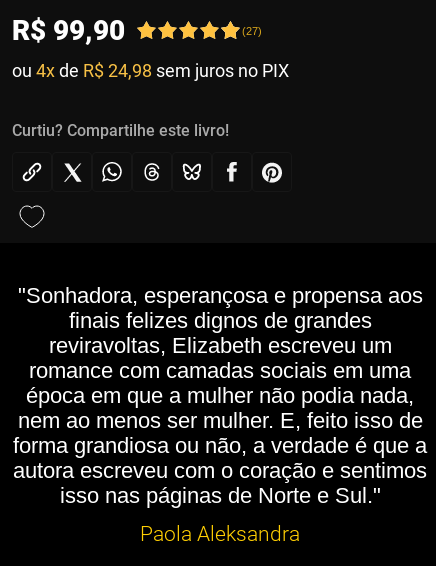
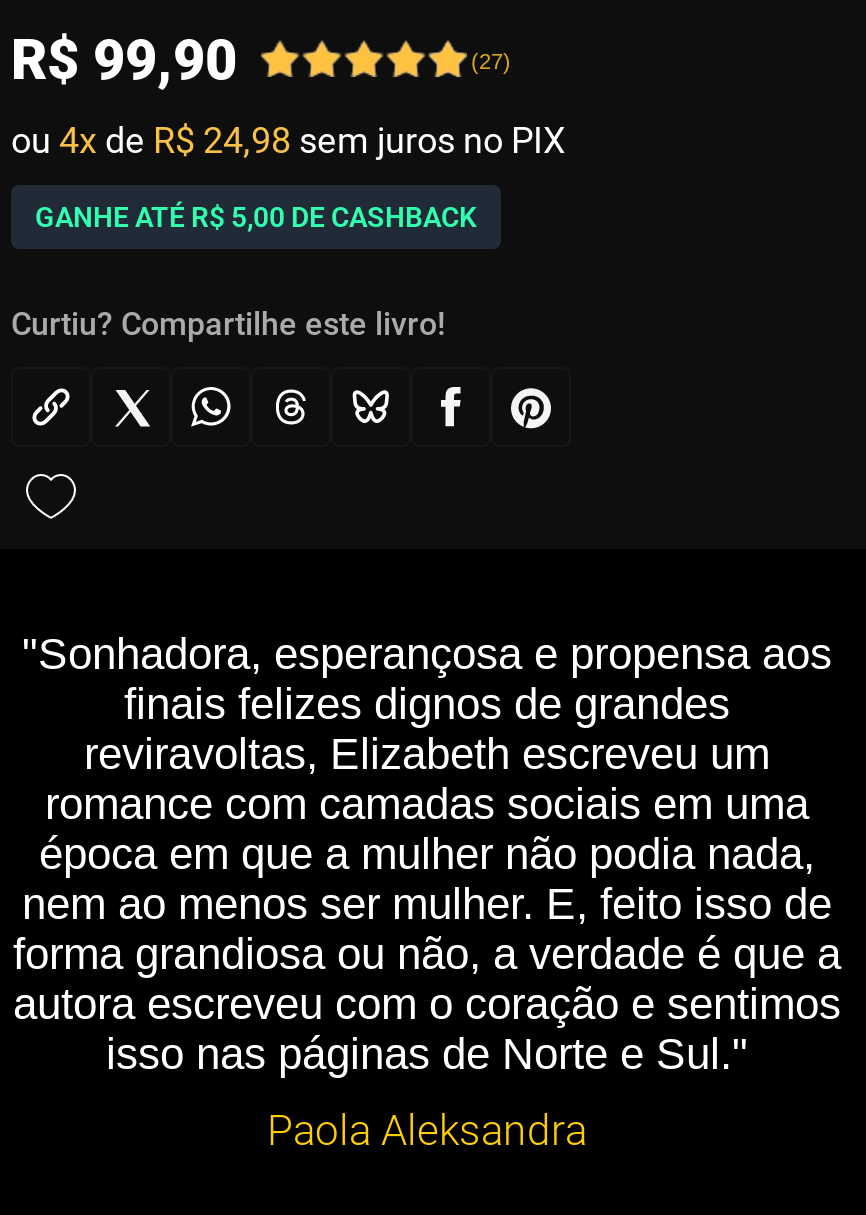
none -> [35,201,477,233] GANHE ATÉ R$ 5,00 DE CASHBACK

